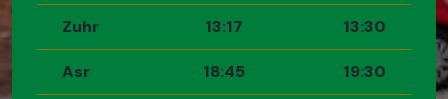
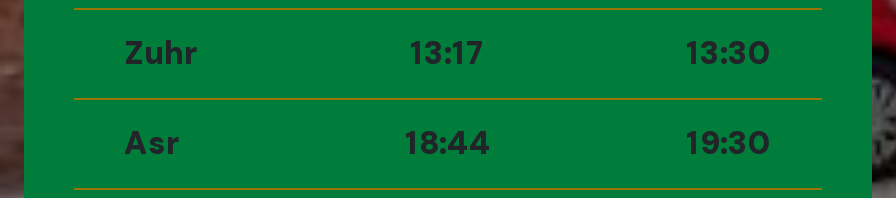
[203,61,245,82] 18:45 -> [405,122,491,164] 18:44

